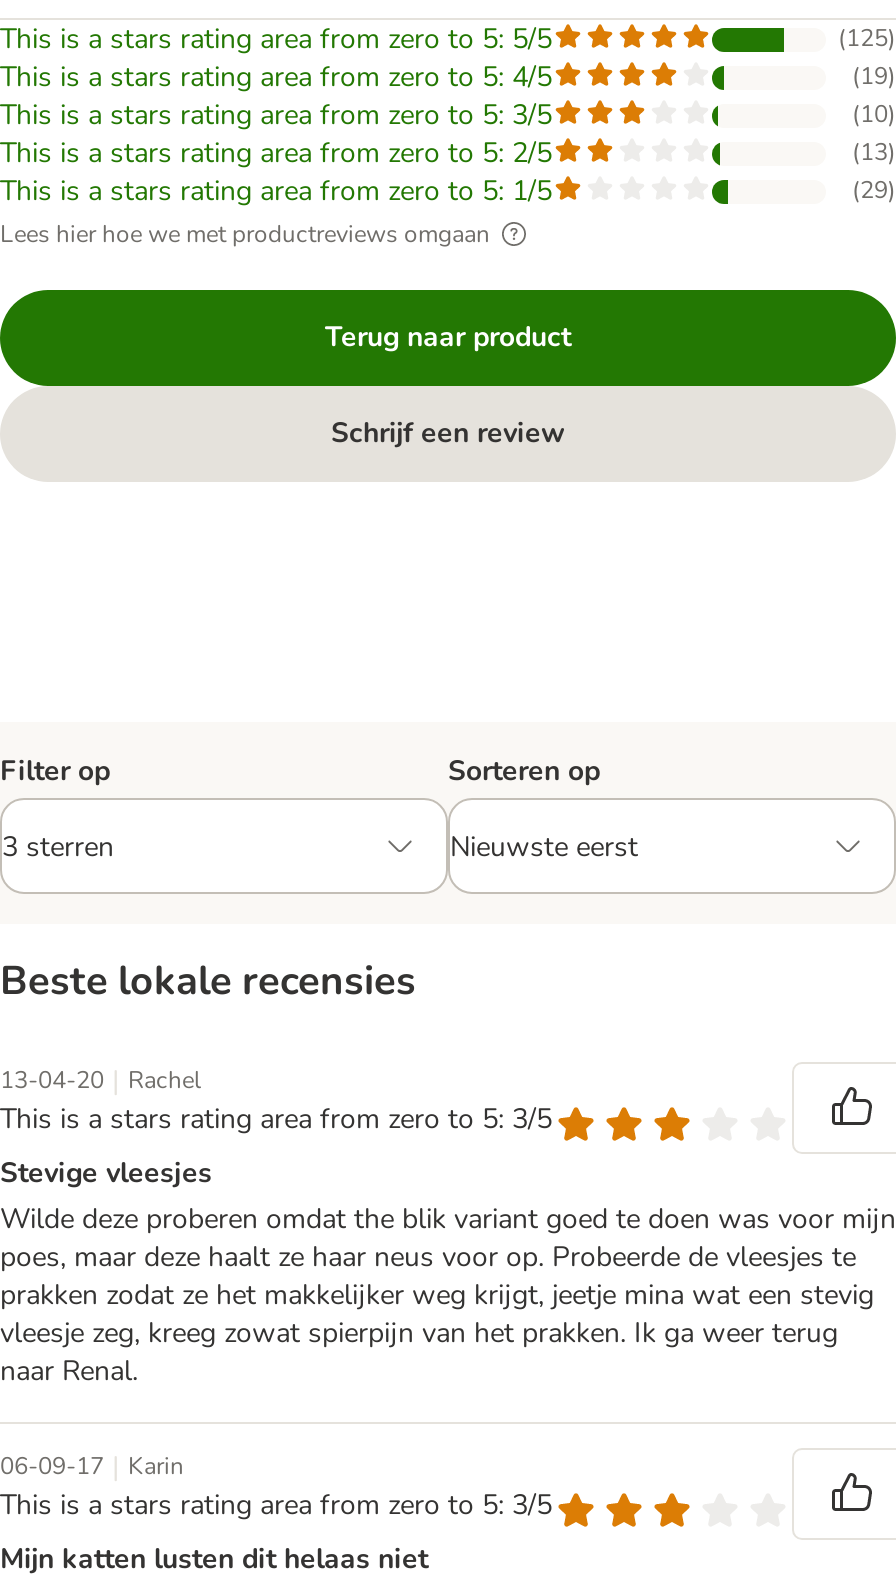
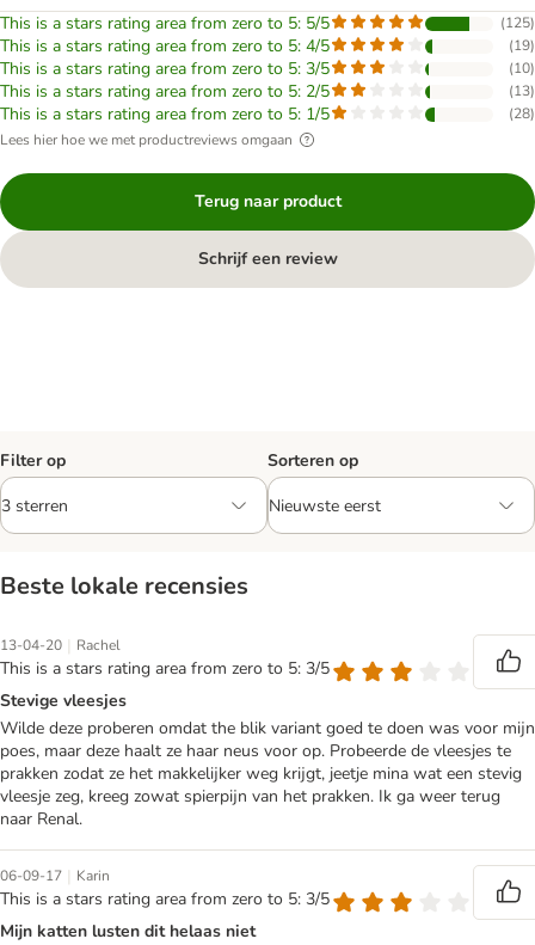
[852,174,896,206] (29) -> [509,104,535,123] (28)

